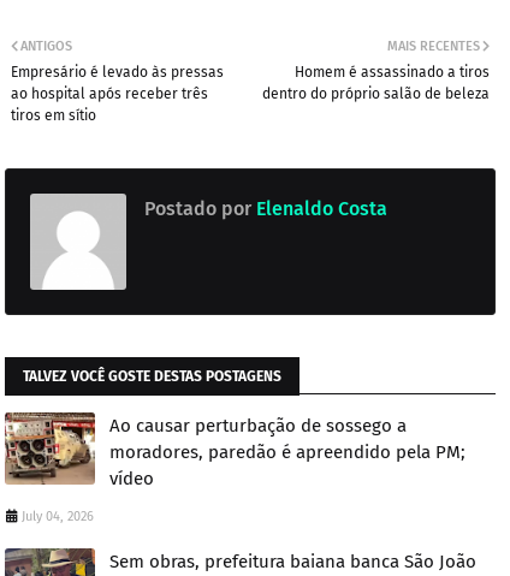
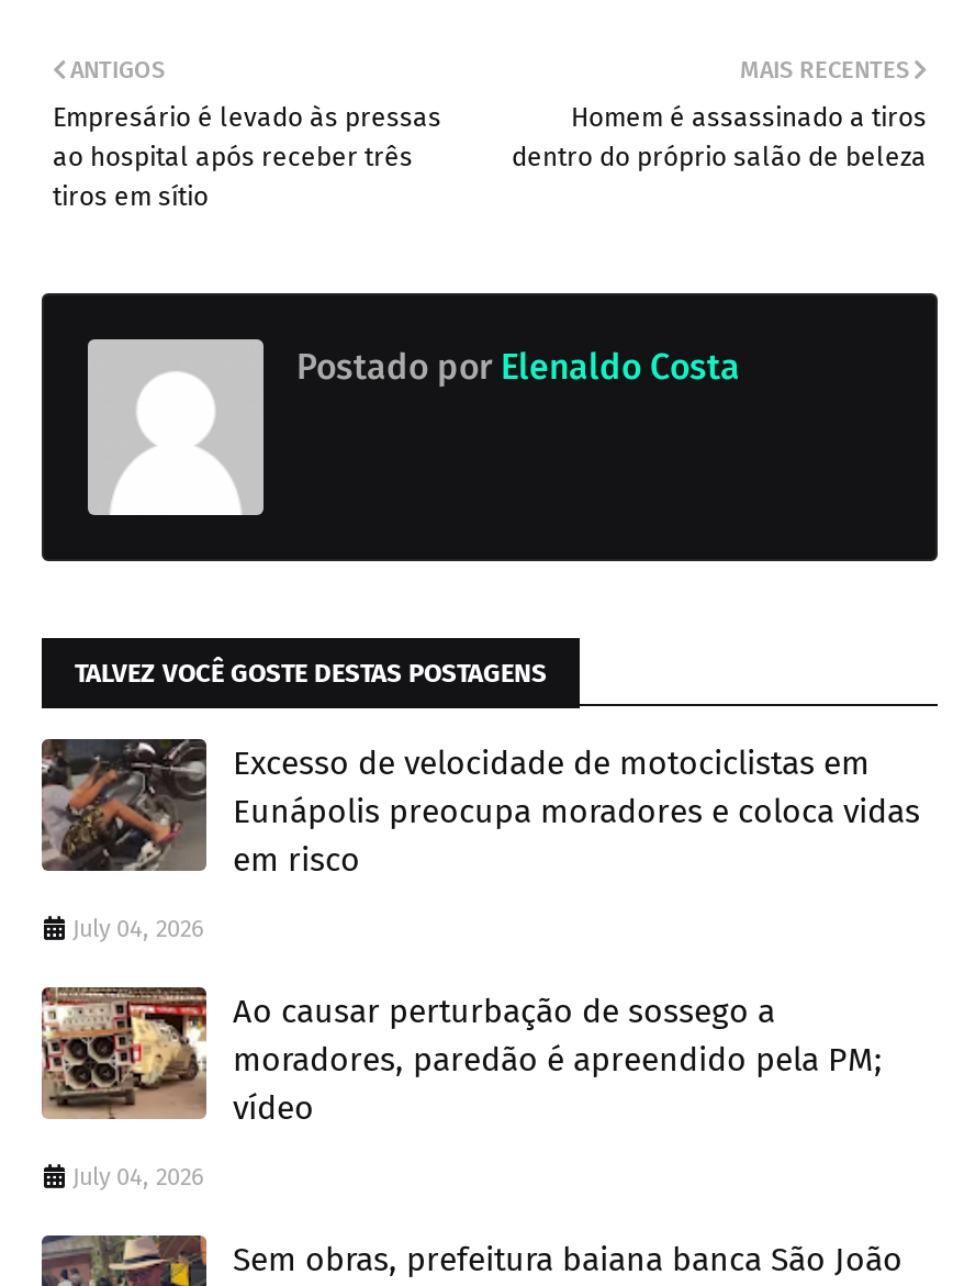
none -> [42,737,920,944] [image] | Excesso de velocidade de motociclistas em | Eunápolis preocupa moradores e coloca vidas | em risco | July 04, 2026

